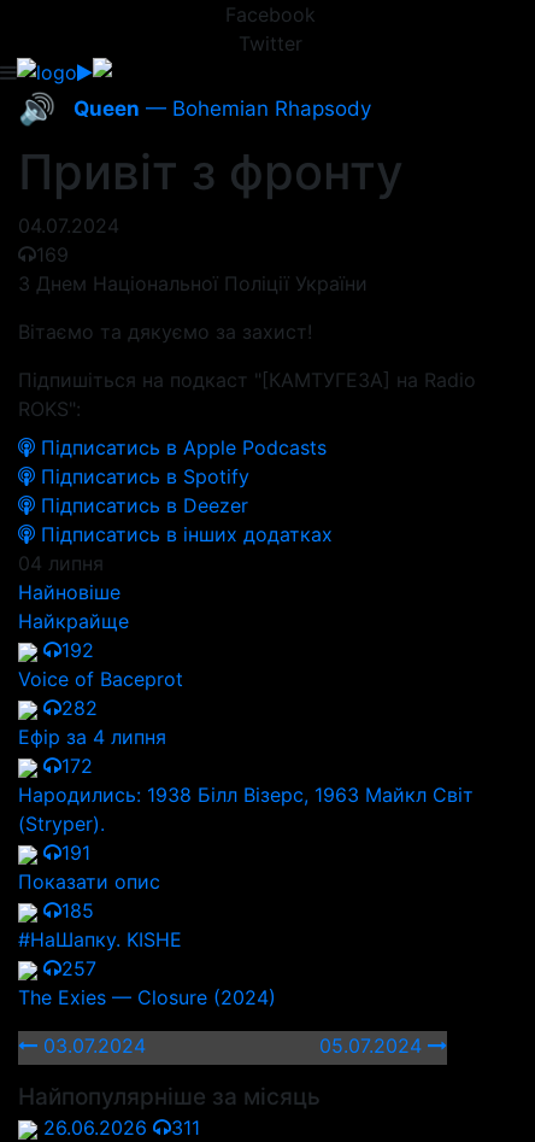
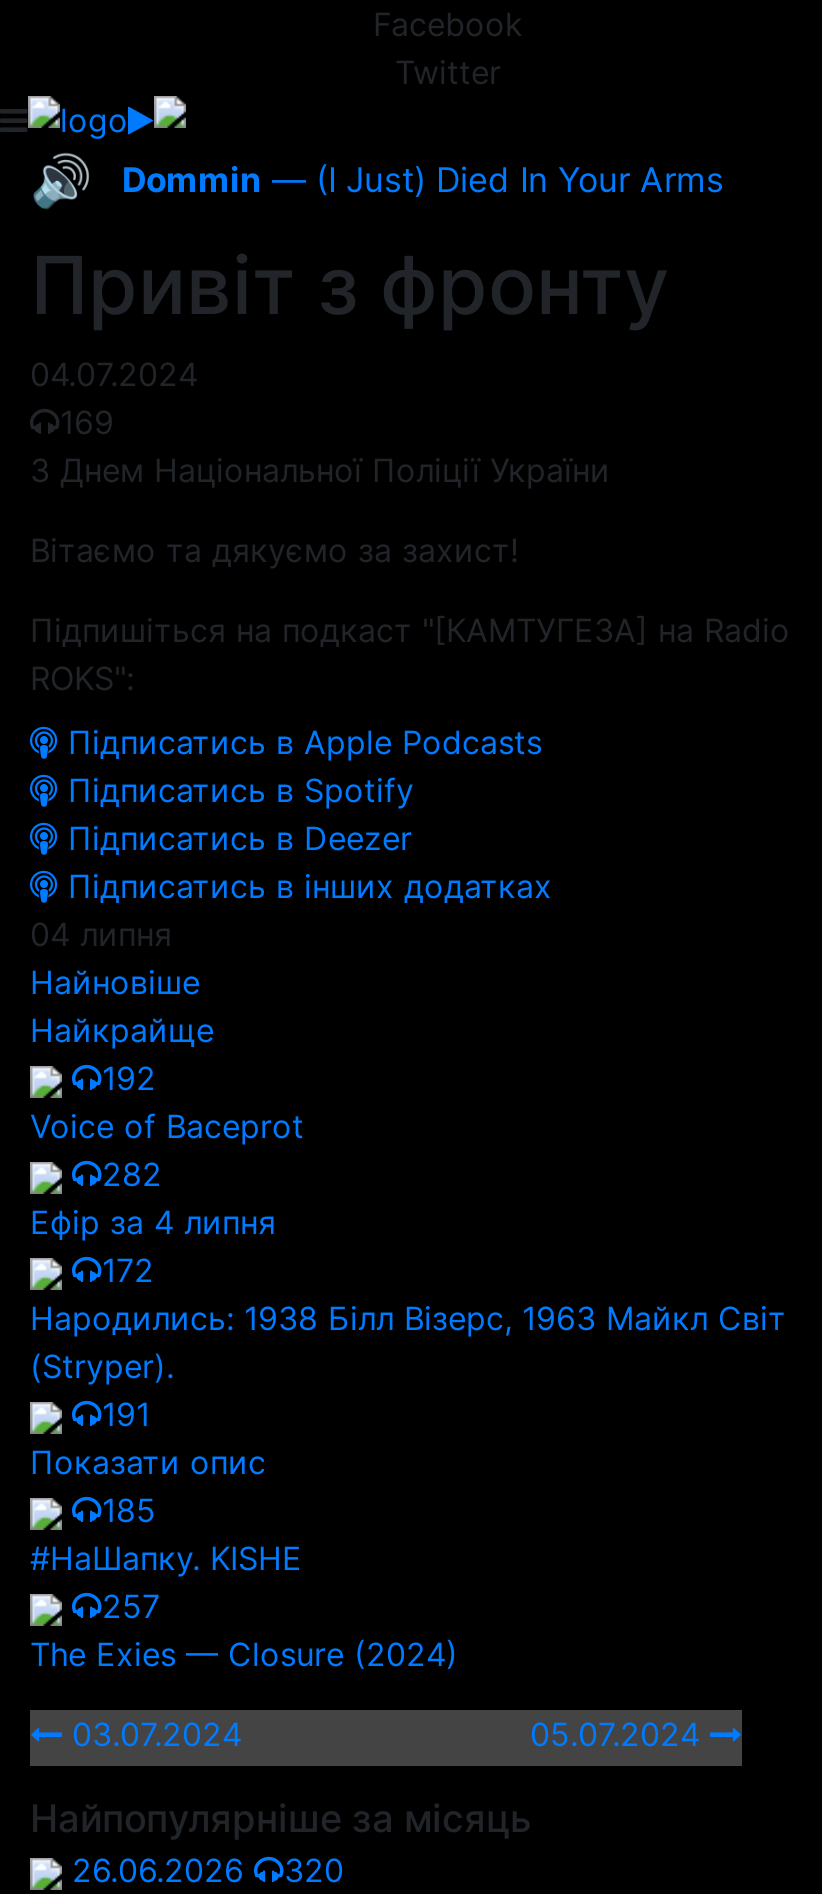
[74,96,371,121] Queen — Bohemian Rhapsody -> [122,160,724,200] Dommin — (I Just) Died In Your Arms
[43,1115,200,1140] 26.06.2026 311 -> [72,1850,344,1890] 26.06.2026 320

